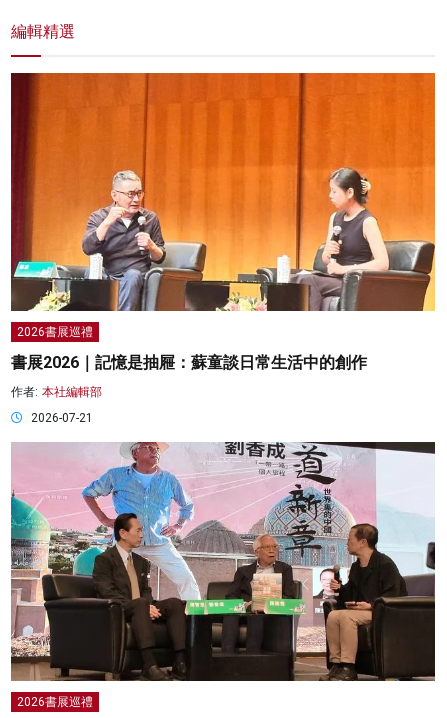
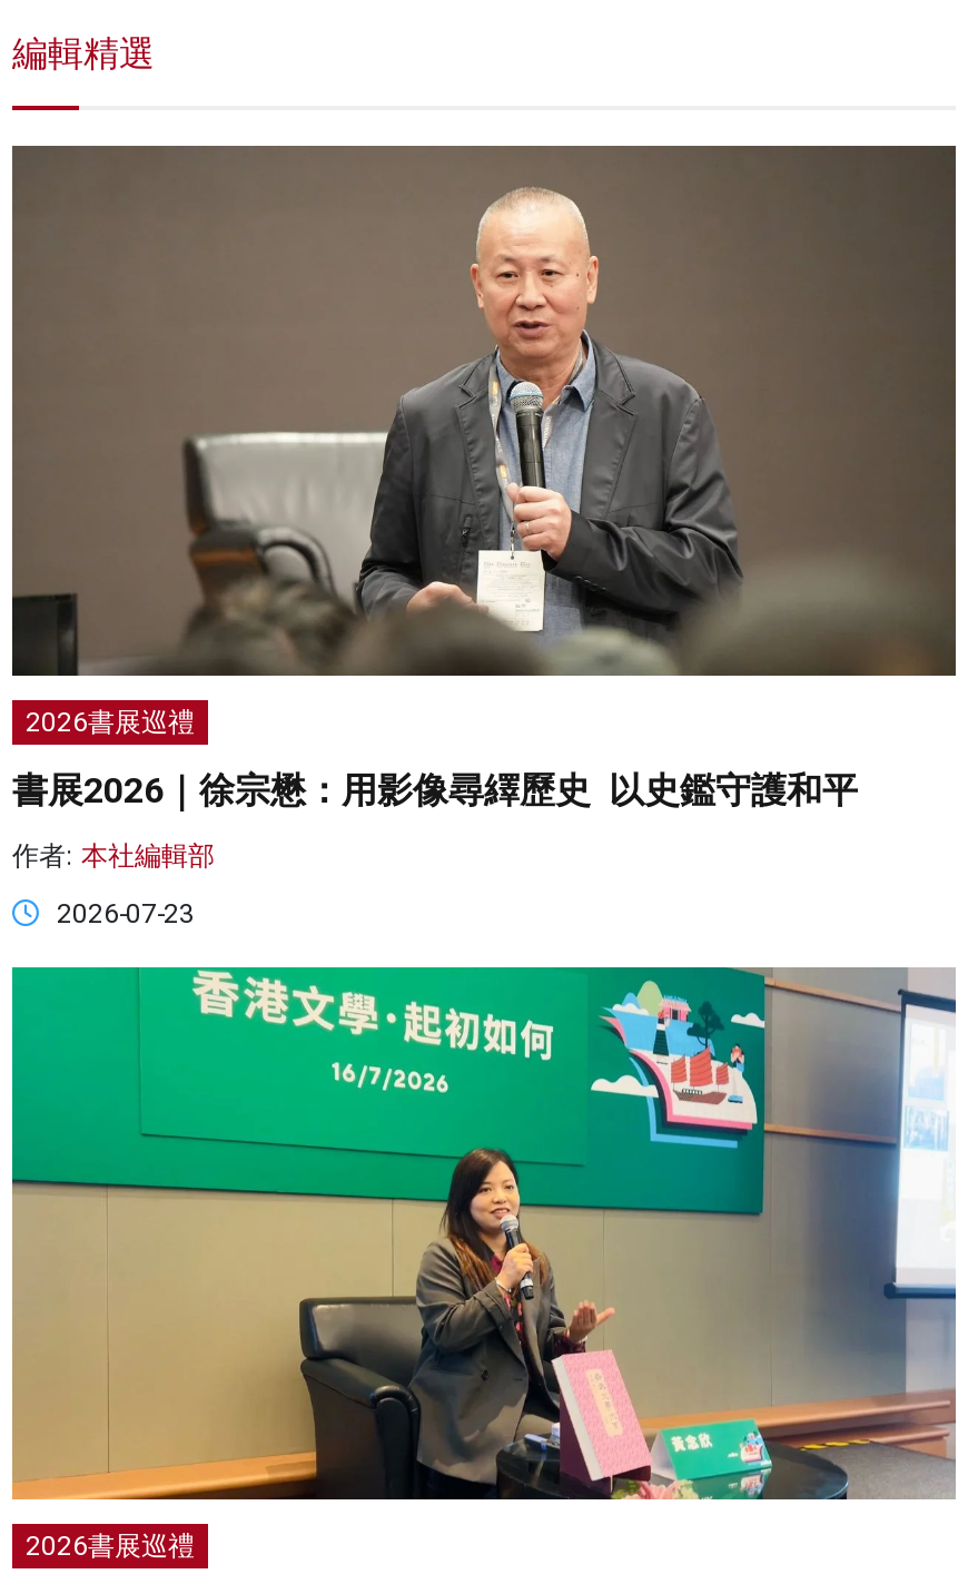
[11,72,436,312] [image] -> [12,144,958,678] [image]
[11,353,367,372] 書展2026｜記憶是抽屜：蘇童談日常生活中的創作 -> [12,770,858,812] 書展2026｜徐宗懋：用影像尋繹歷史 以史鑑守護和平
[31,411,93,425] 2026-07-21 -> [57,899,195,930] 2026-07-23
[10,441,436,682] [image] -> [10,965,958,1502] [image]

